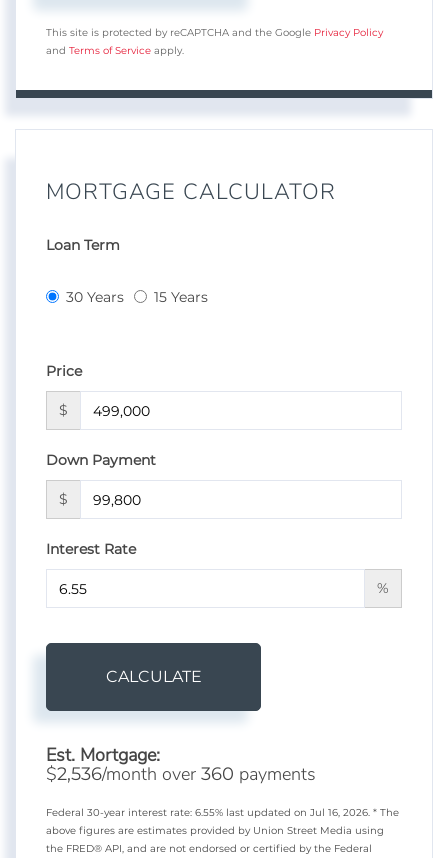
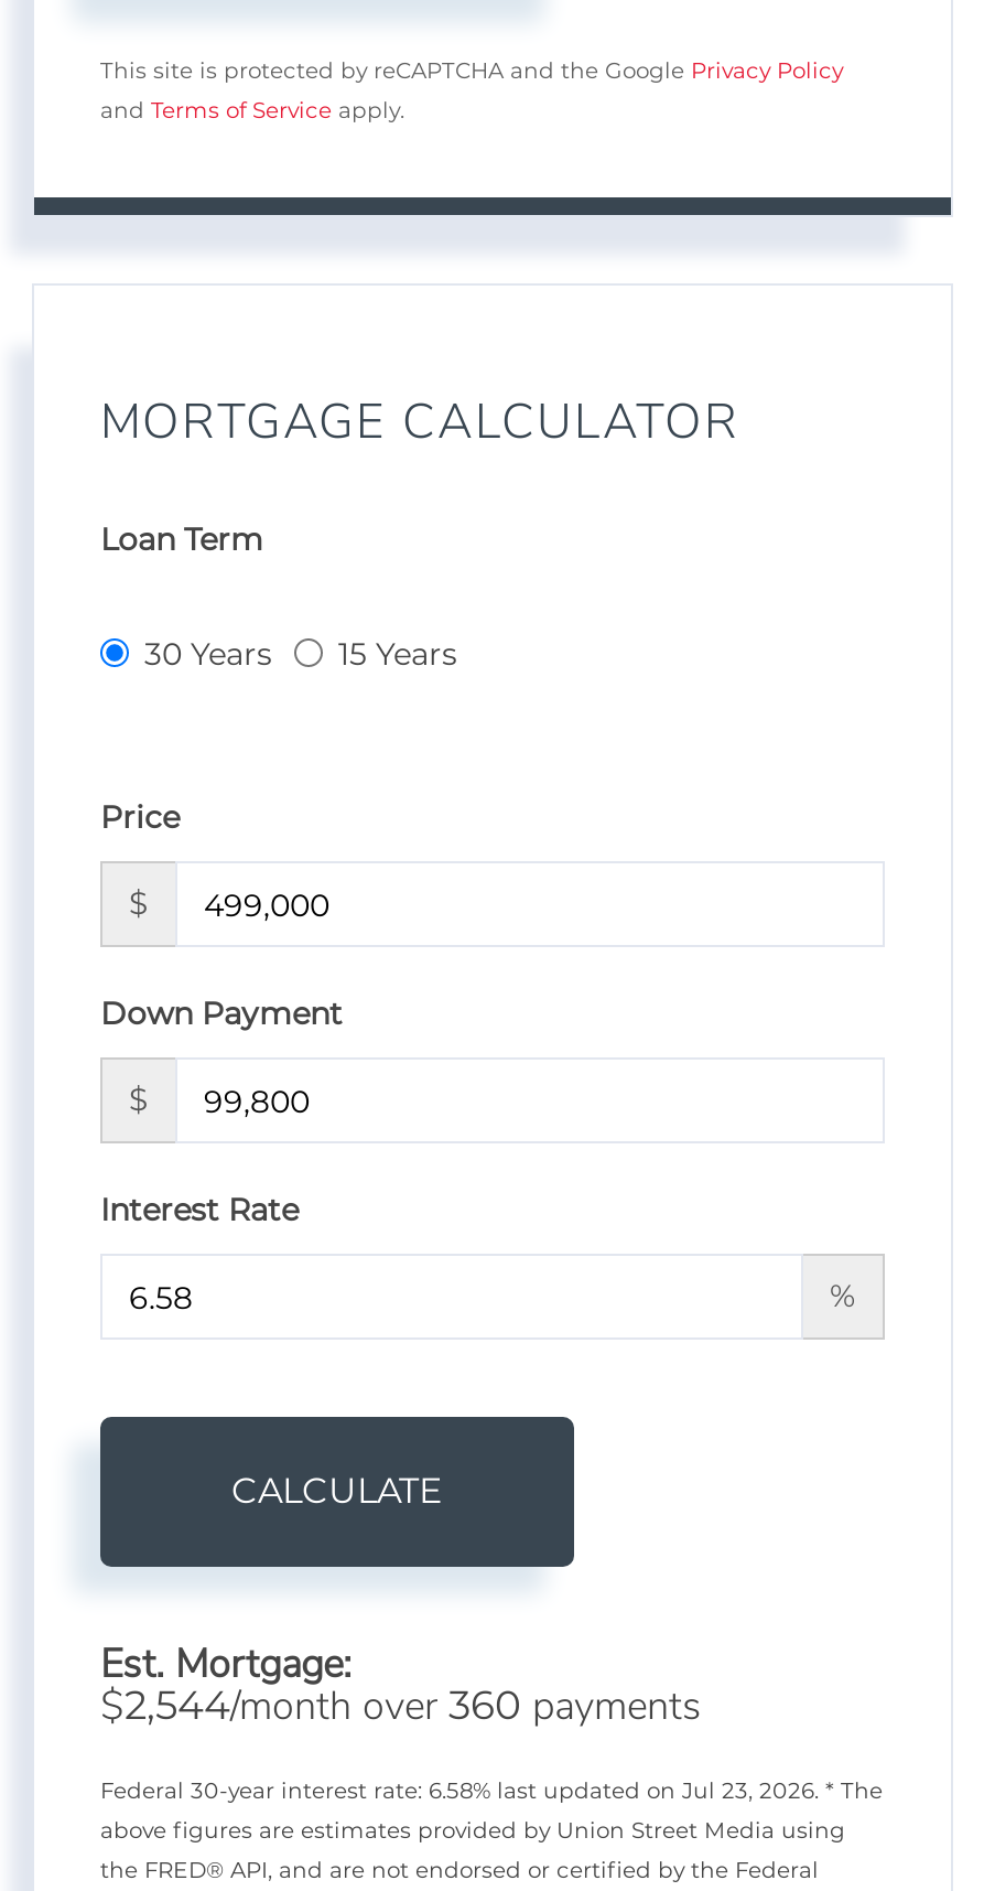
[46,762,316,786] $2,536/month over 360 payments -> [100,1680,702,1733] $2,544/month over 360 payments
[46,806,399,819] Federal 30-year interest rate: 6.55% last updated on Jul 16, 2026. * The -> [100,1777,883,1805] Federal 30-year interest rate: 6.58% last updated on Jul 23, 2026. * The

